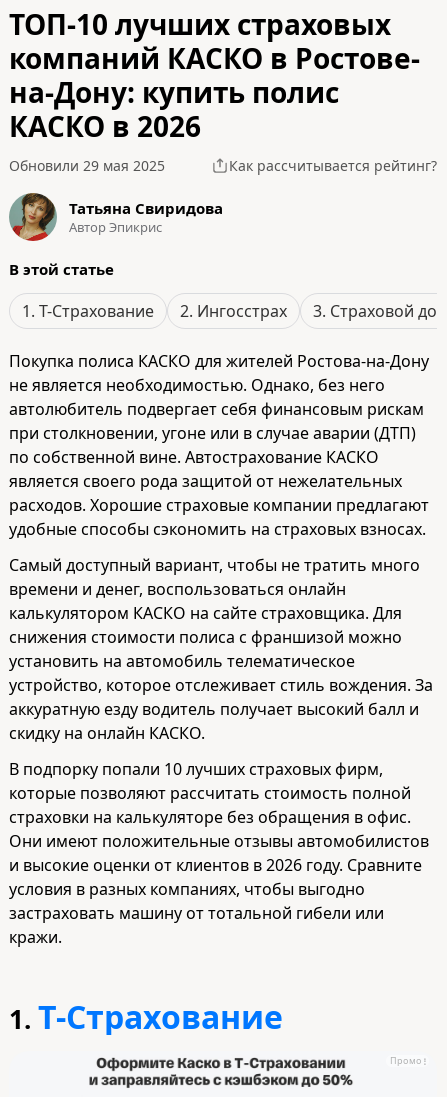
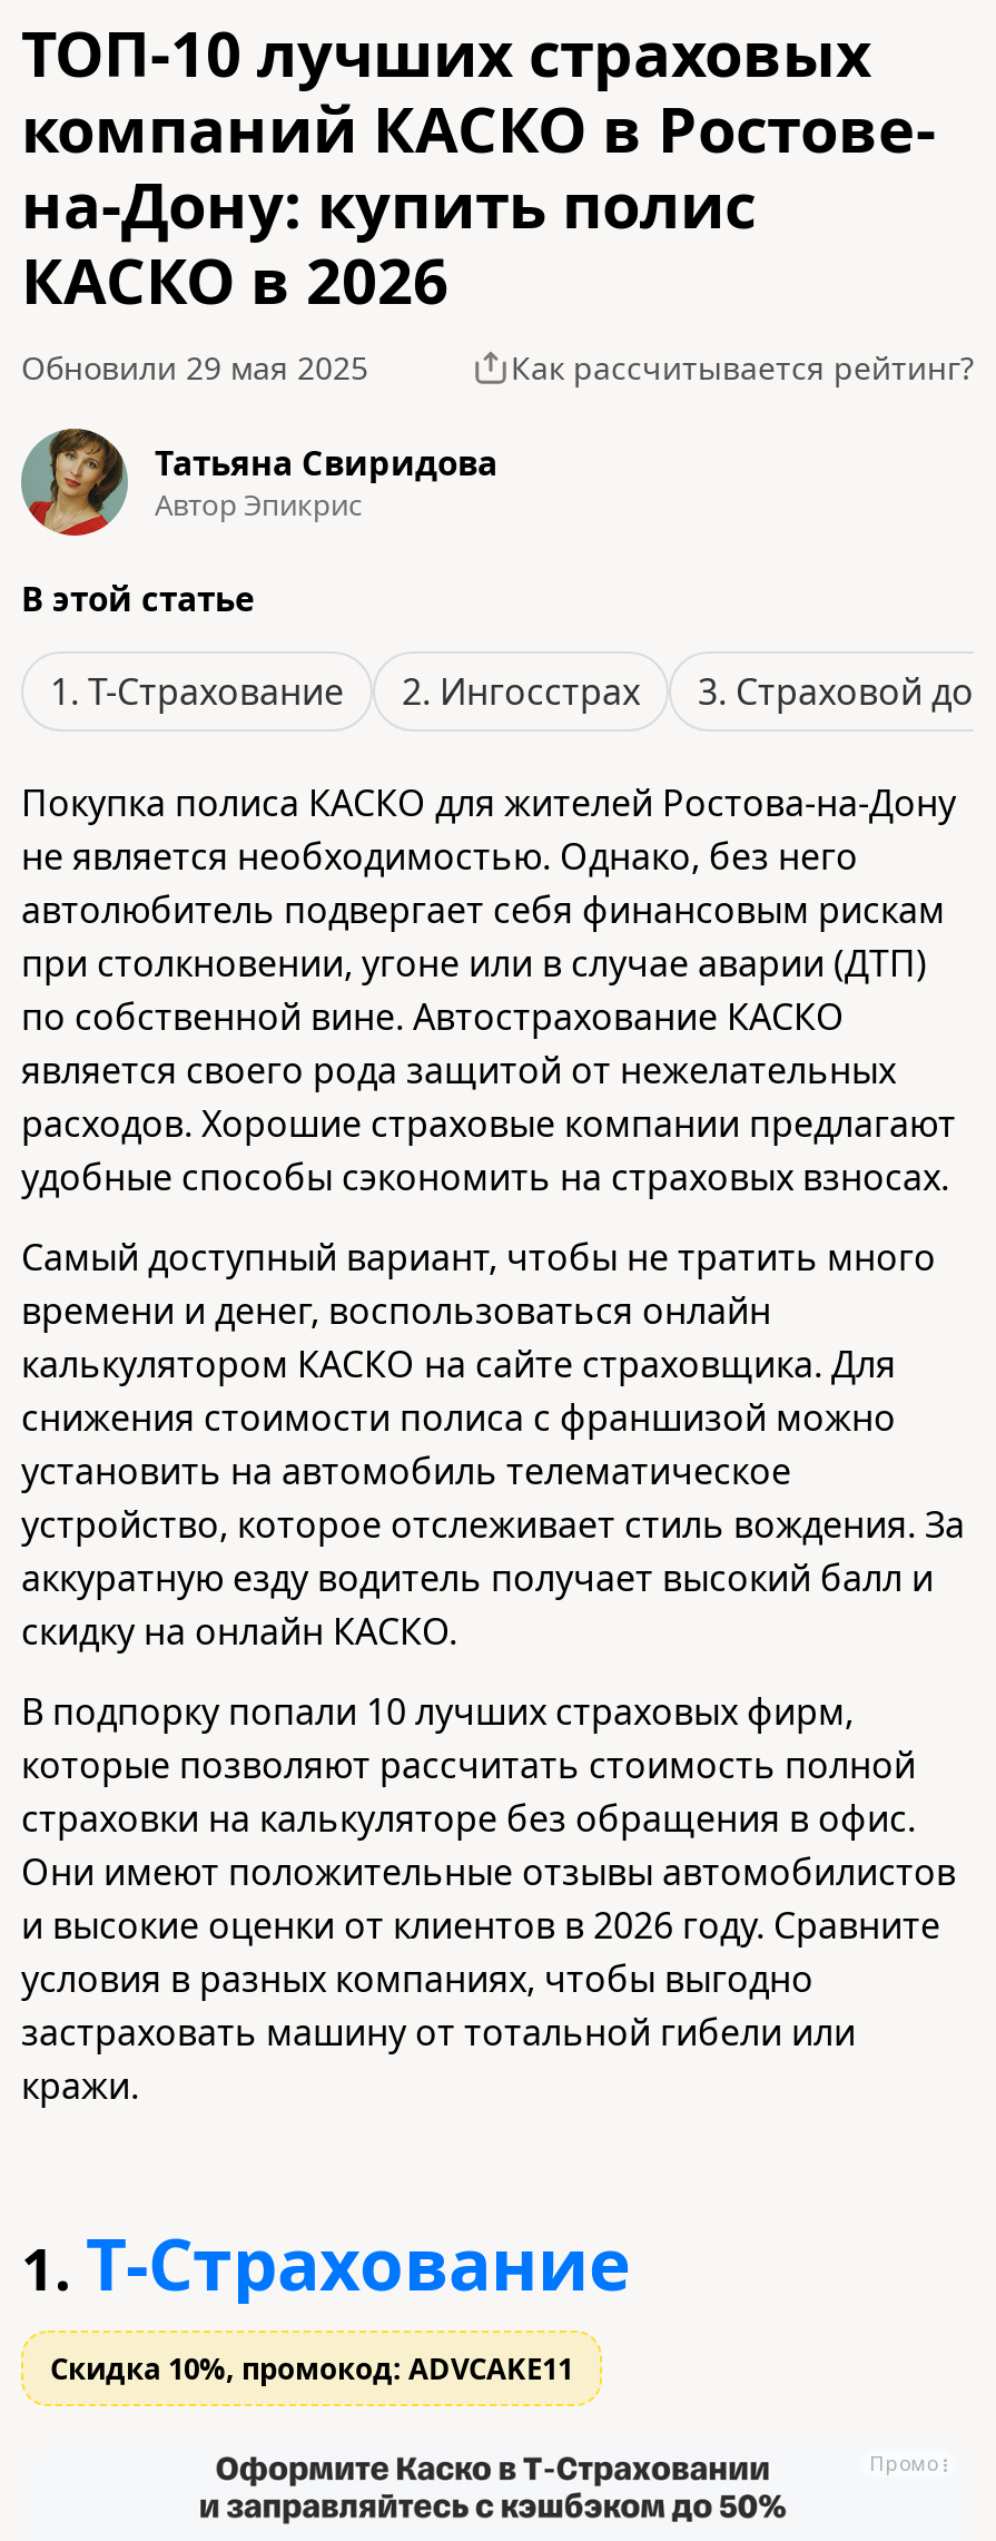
none -> [50,2348,573,2388] Скидка 10%, промокод: ADVCAKE11

